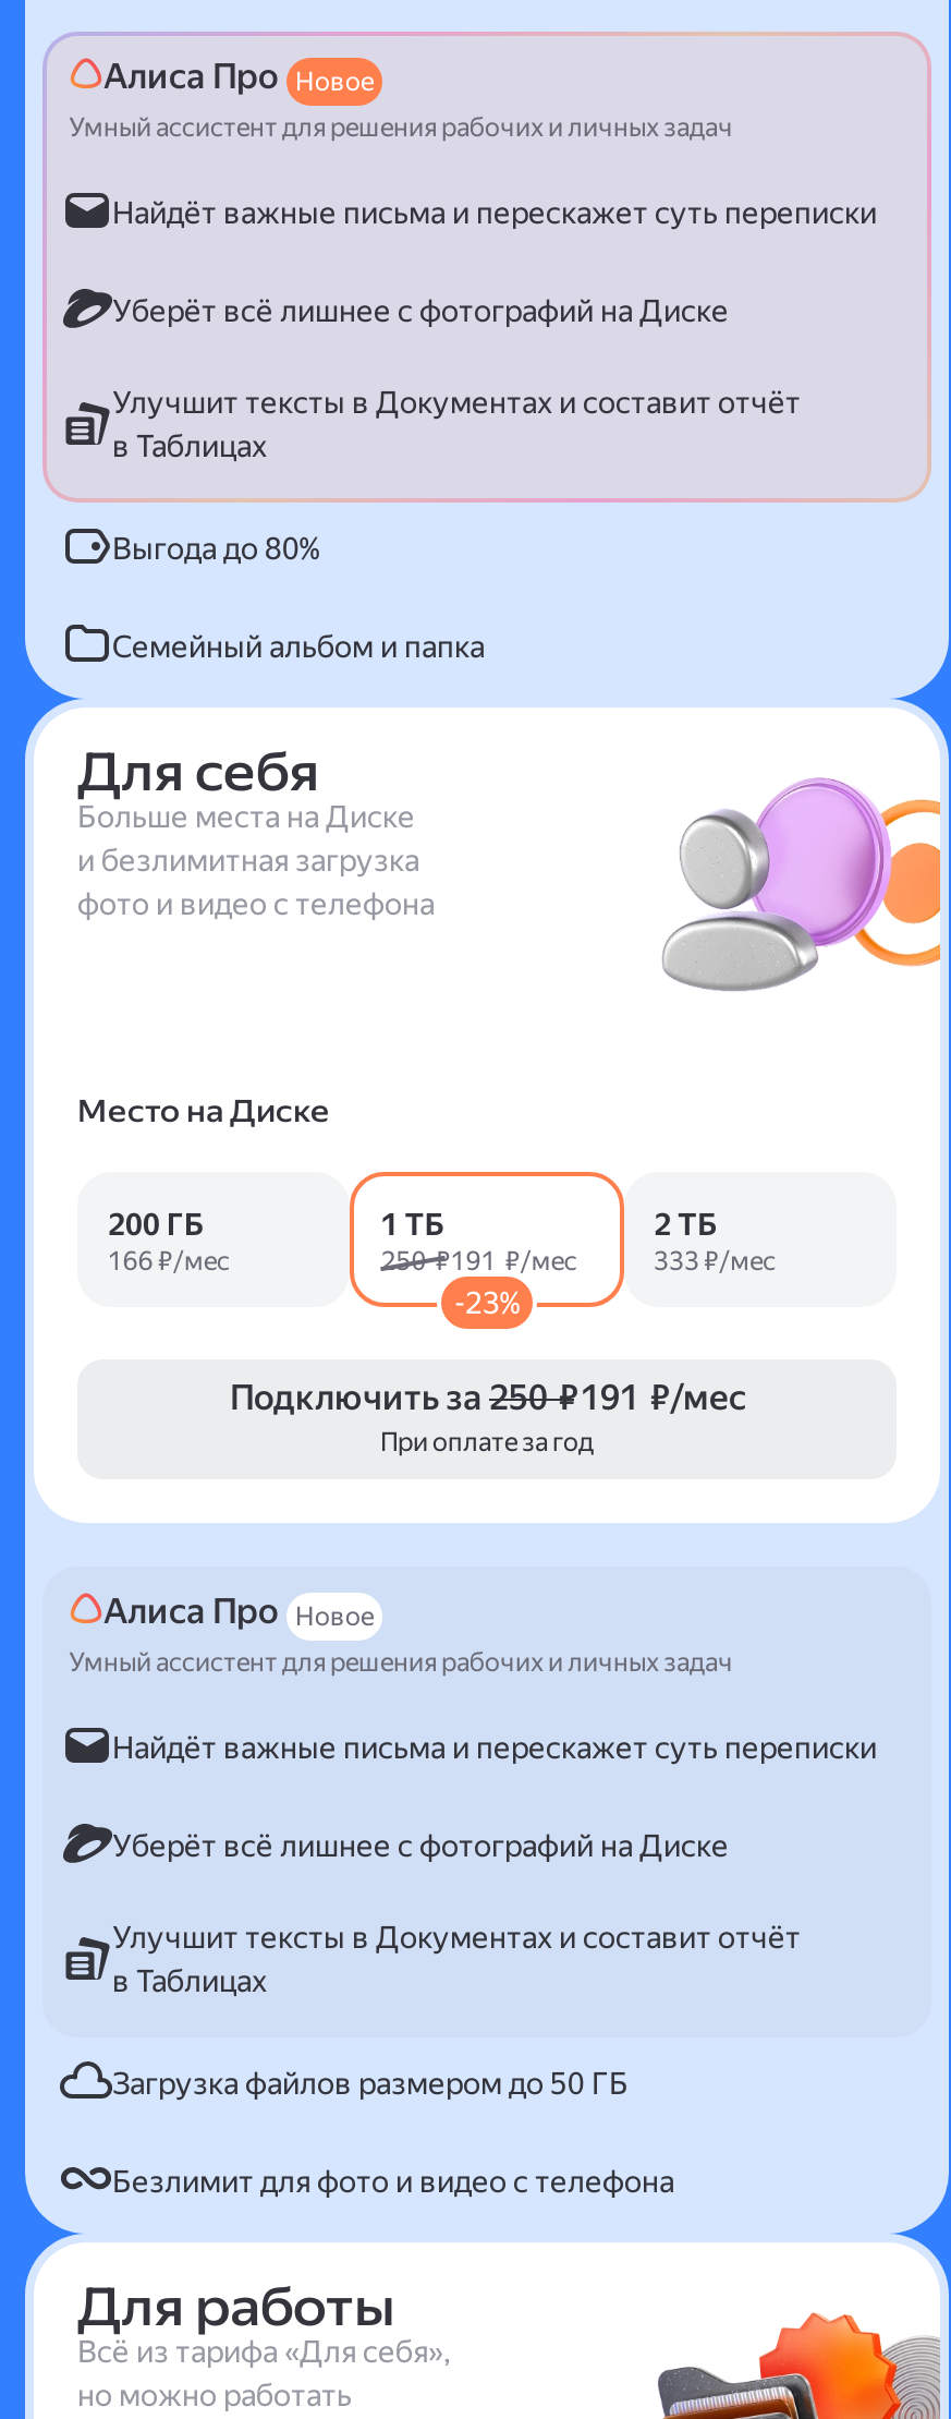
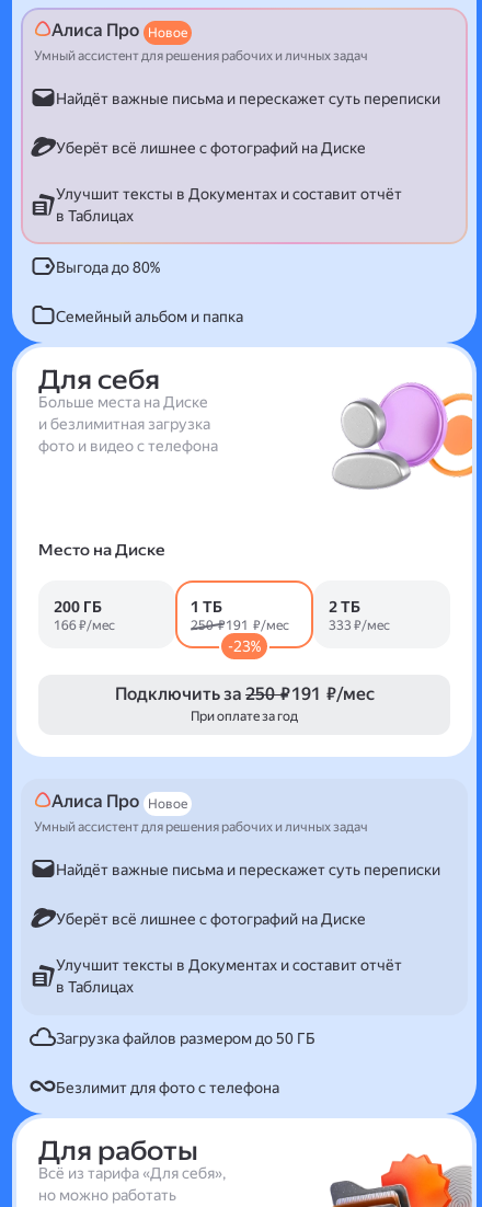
[112,2163,674,2198] Безлимит для фото и видео с телефона -> [56,1078,279,1096] Безлимит для фото с телефона

